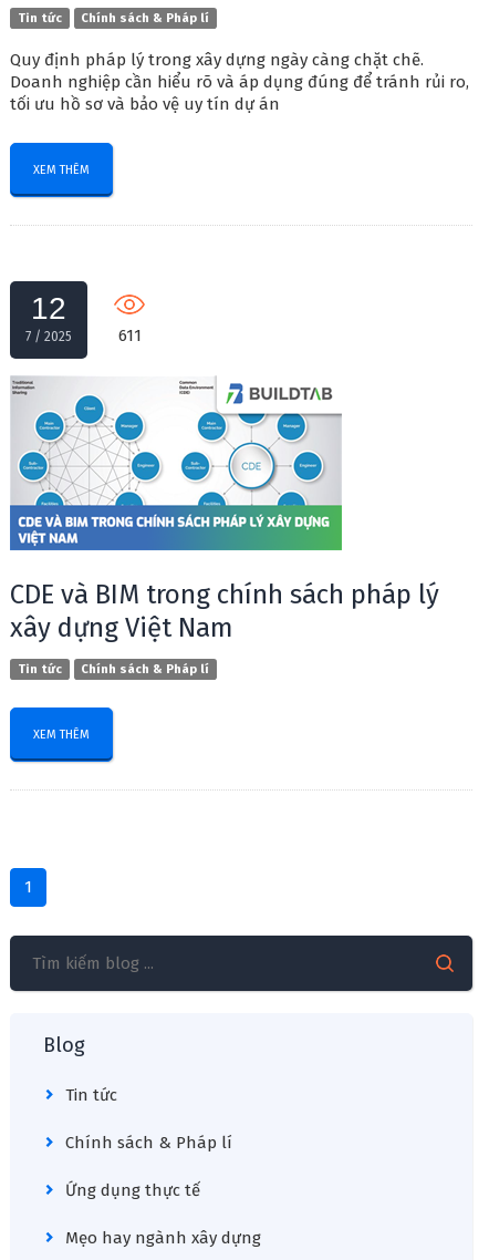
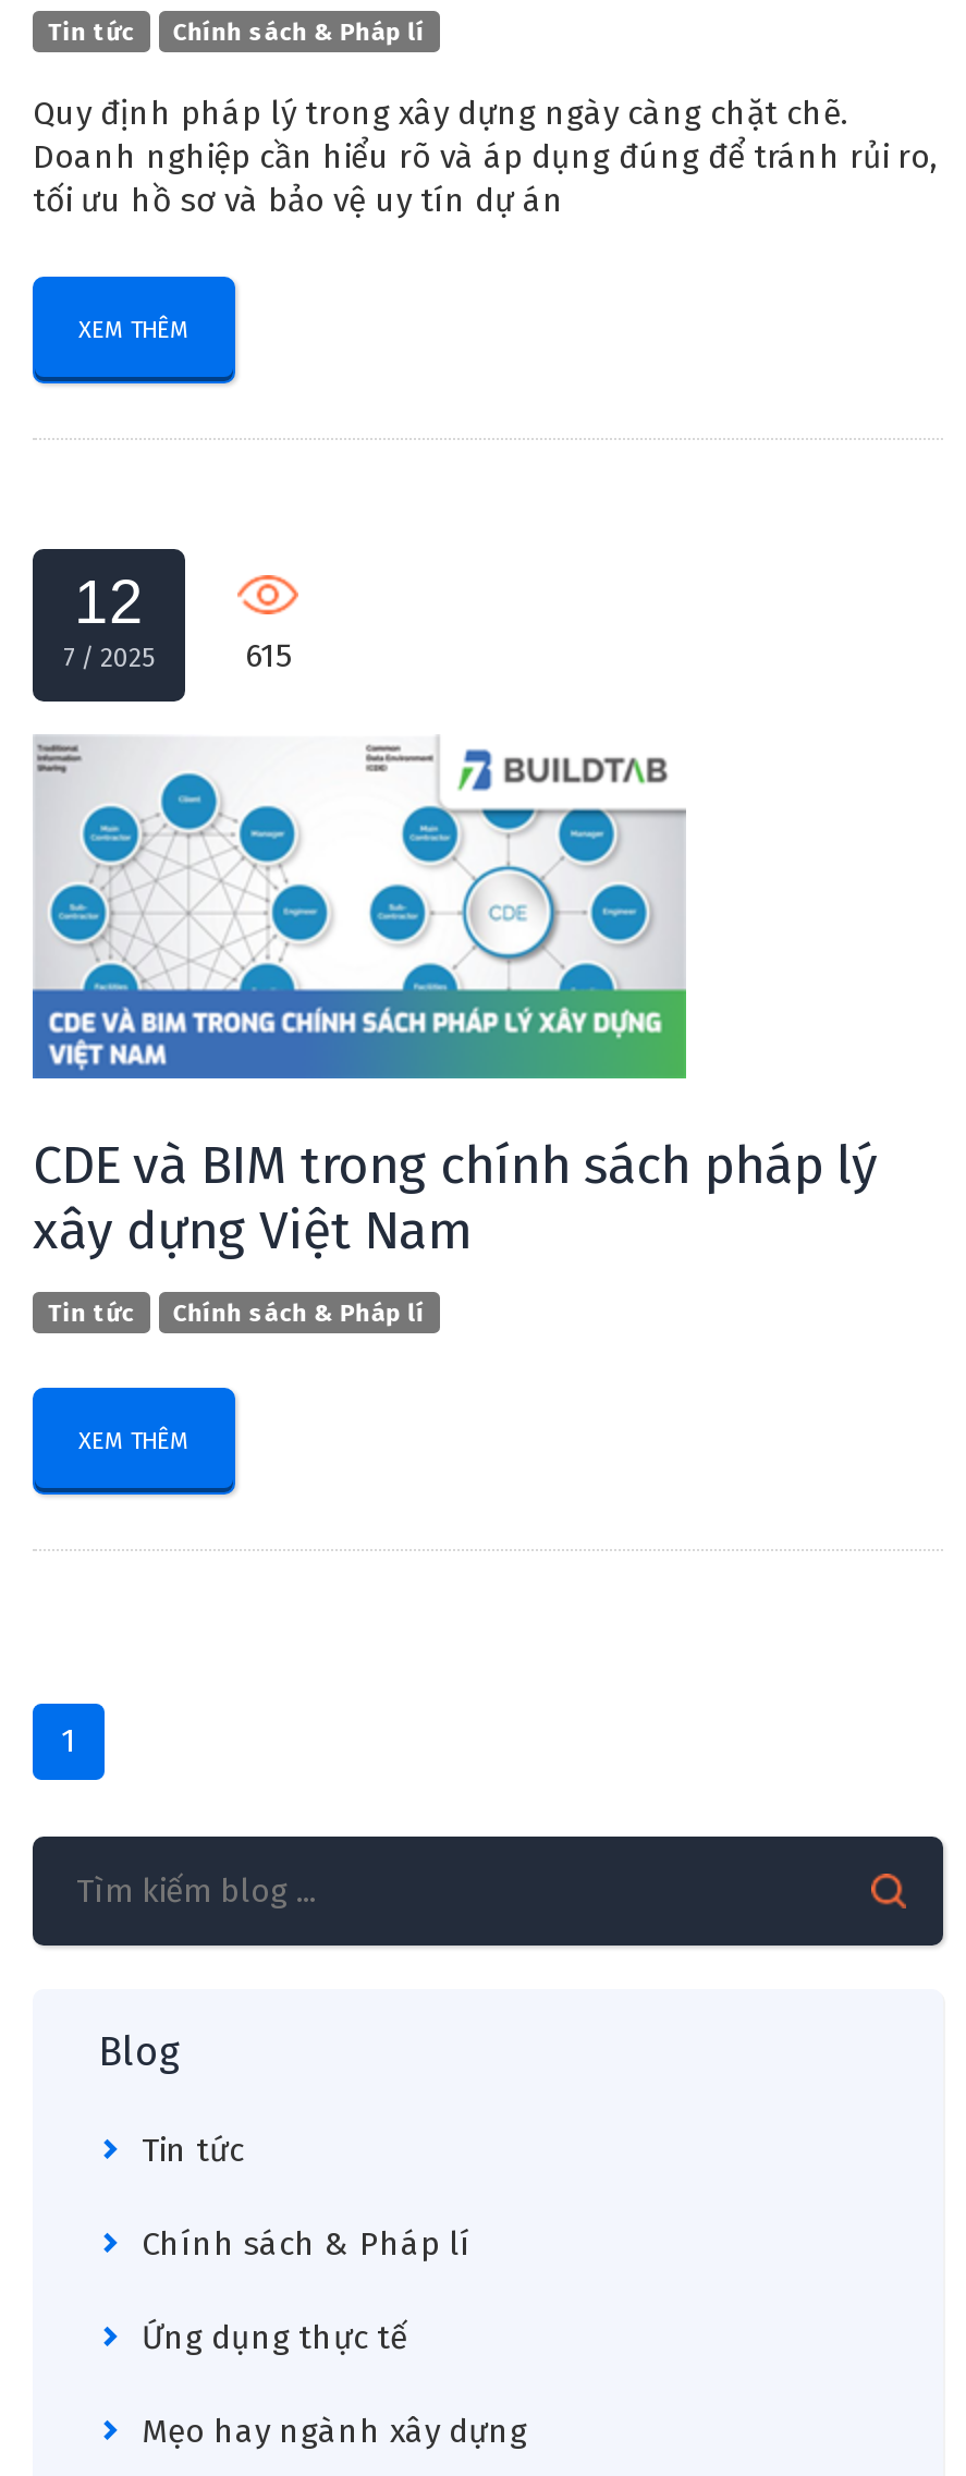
[118,326,141,345] 611 -> [245,636,291,675] 615

